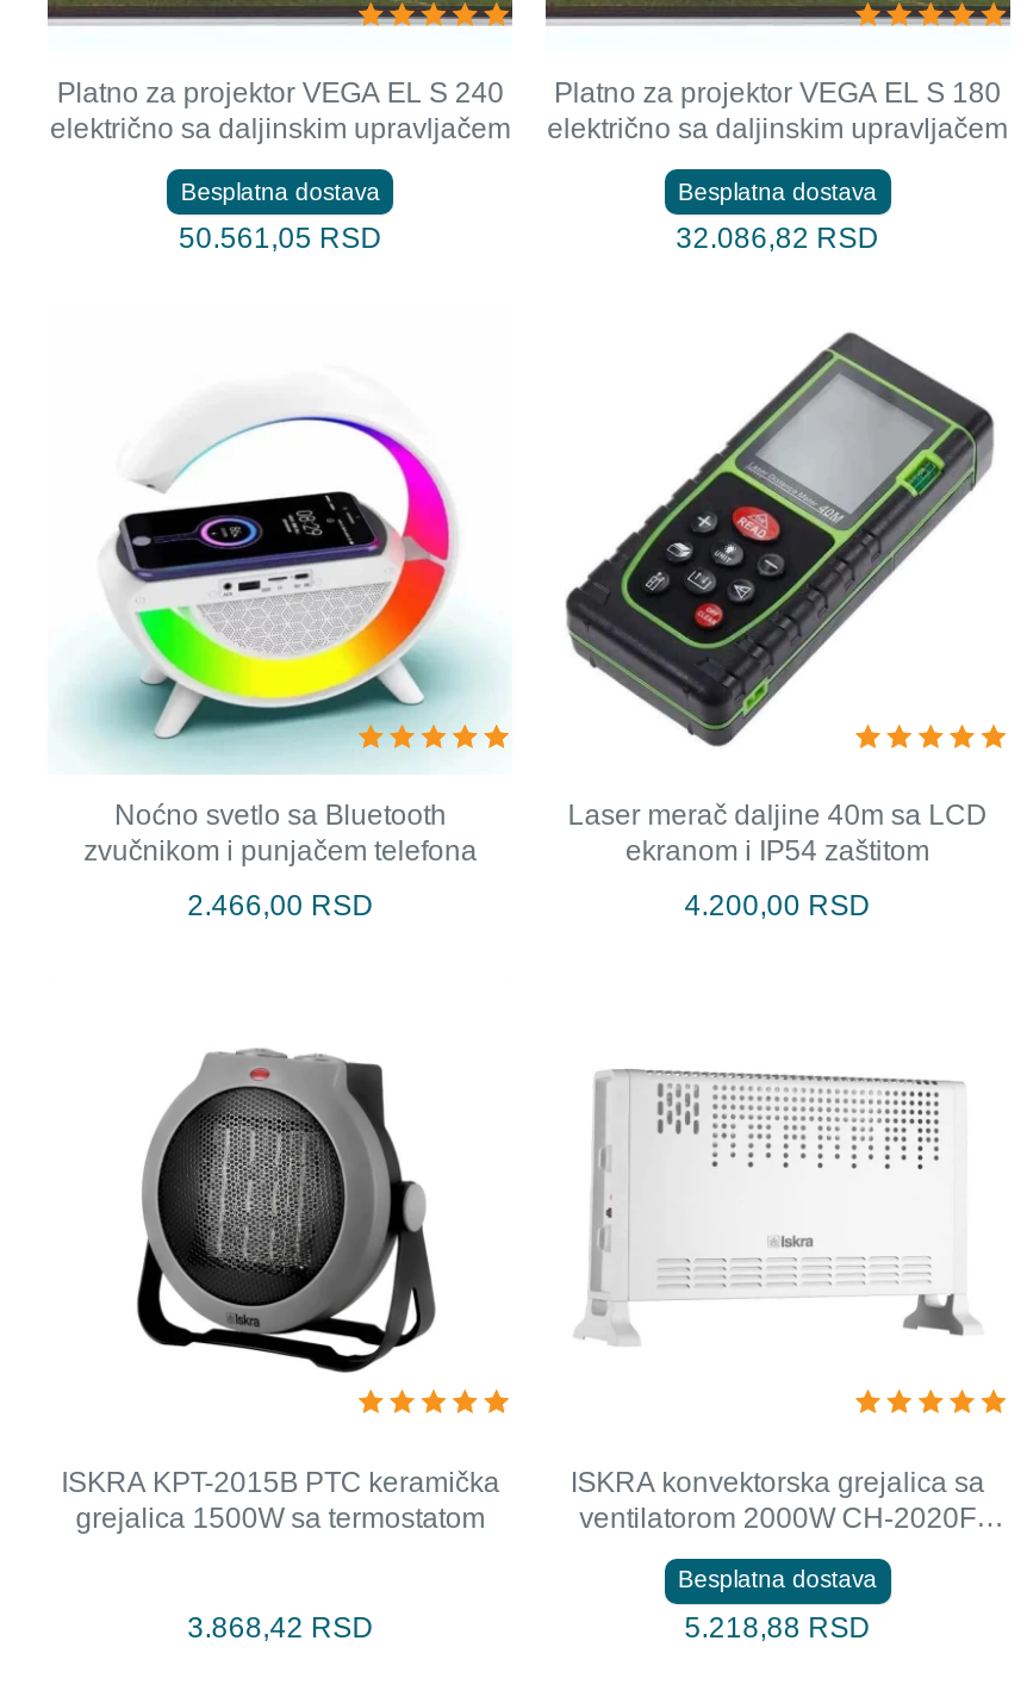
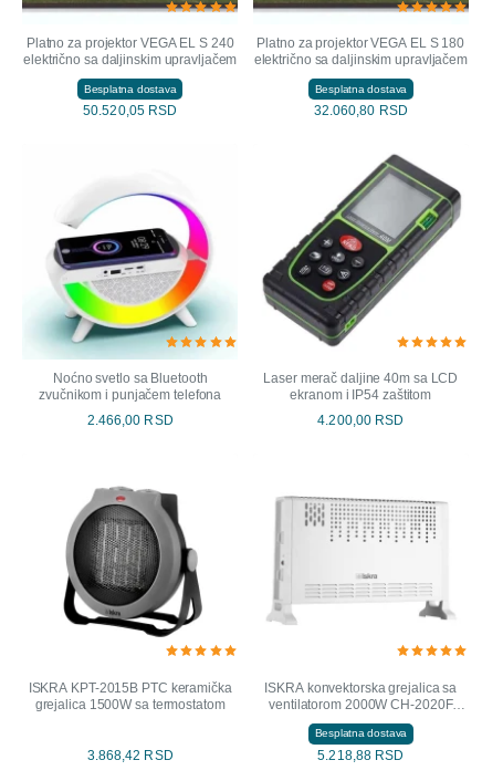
[179,223,382,256] 50.561,05 RSD -> [83,103,177,119] 50.520,05 RSD
[676,223,879,256] 32.086,82 RSD -> [314,103,408,119] 32.060,80 RSD

